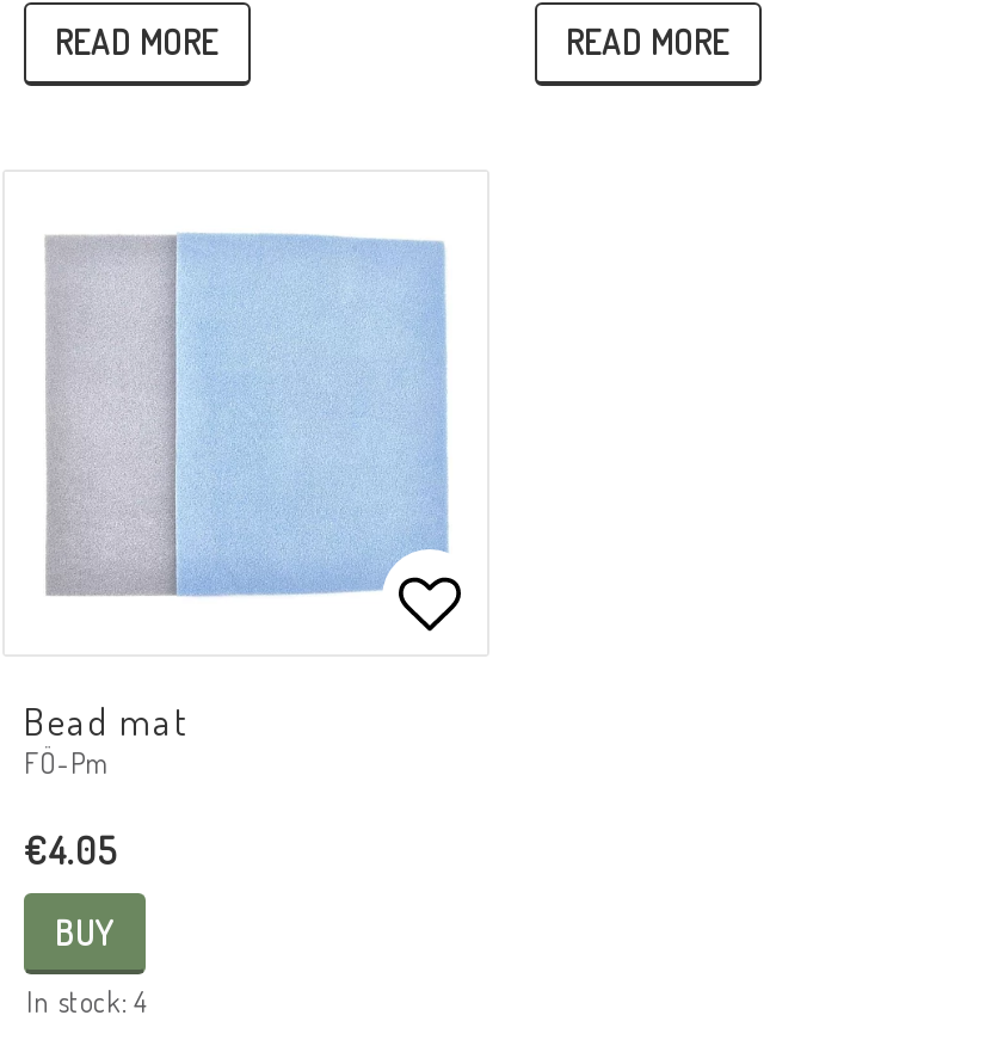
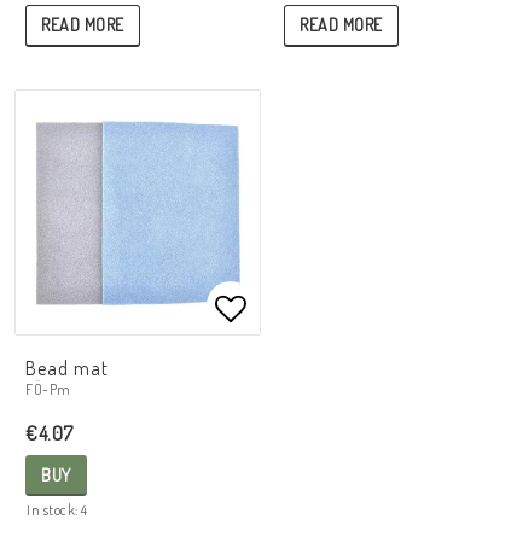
[24,825,118,873] €4.05 -> [25,421,73,445] €4.07

